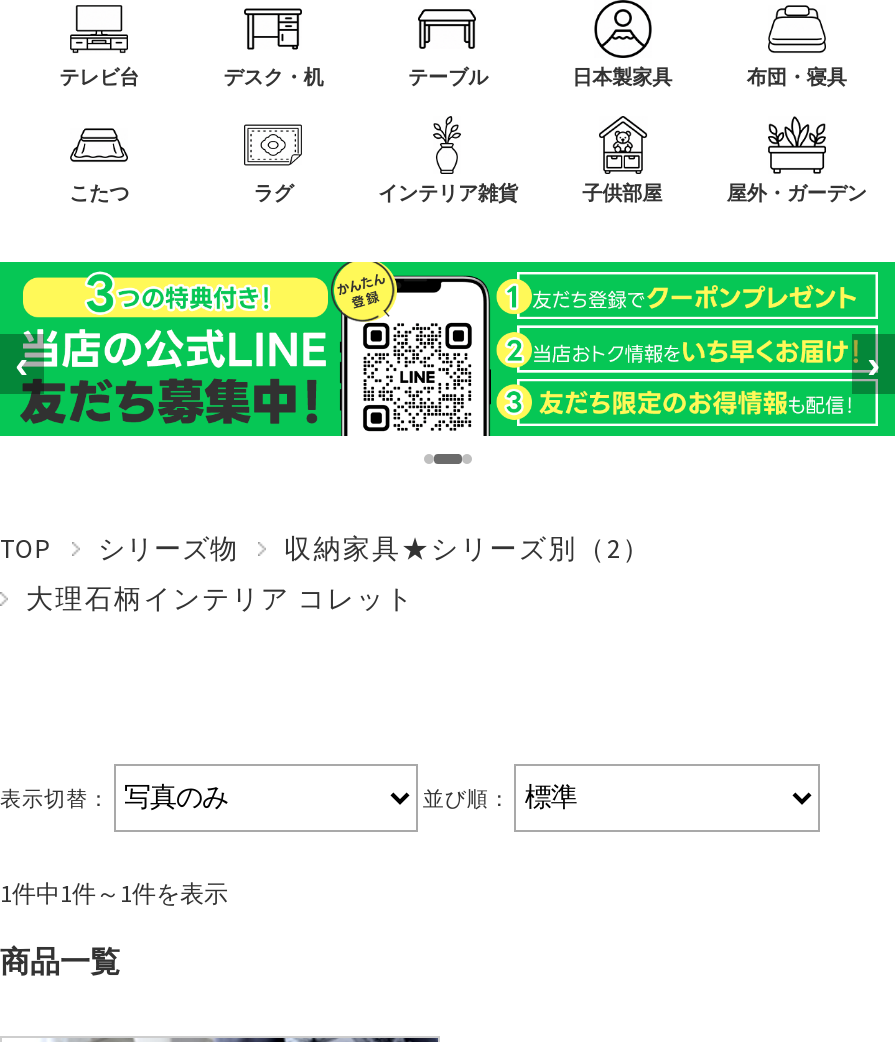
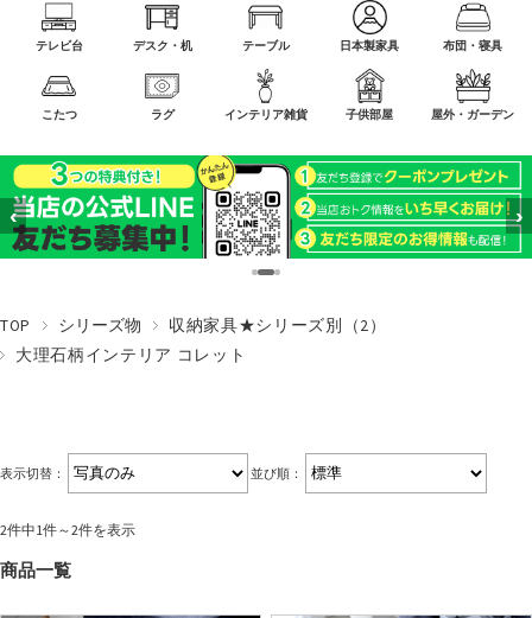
[0,879,228,909] 1件中1件～1件を表示 -> [0,521,135,539] 2件中1件～2件を表示

